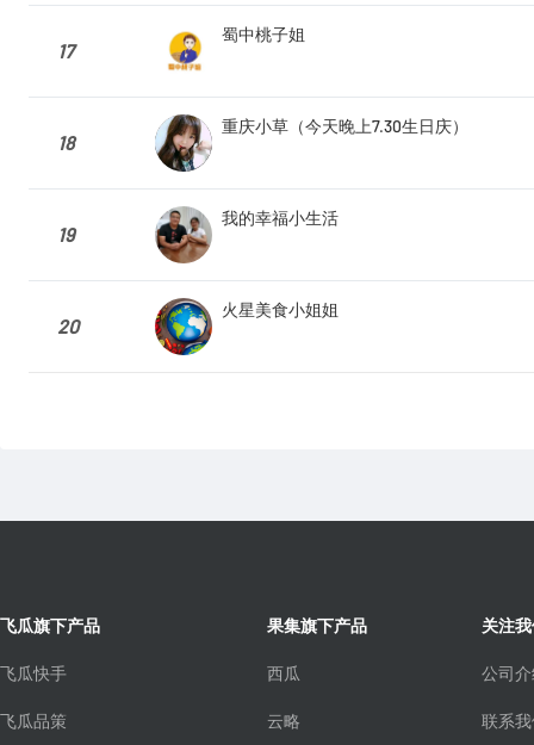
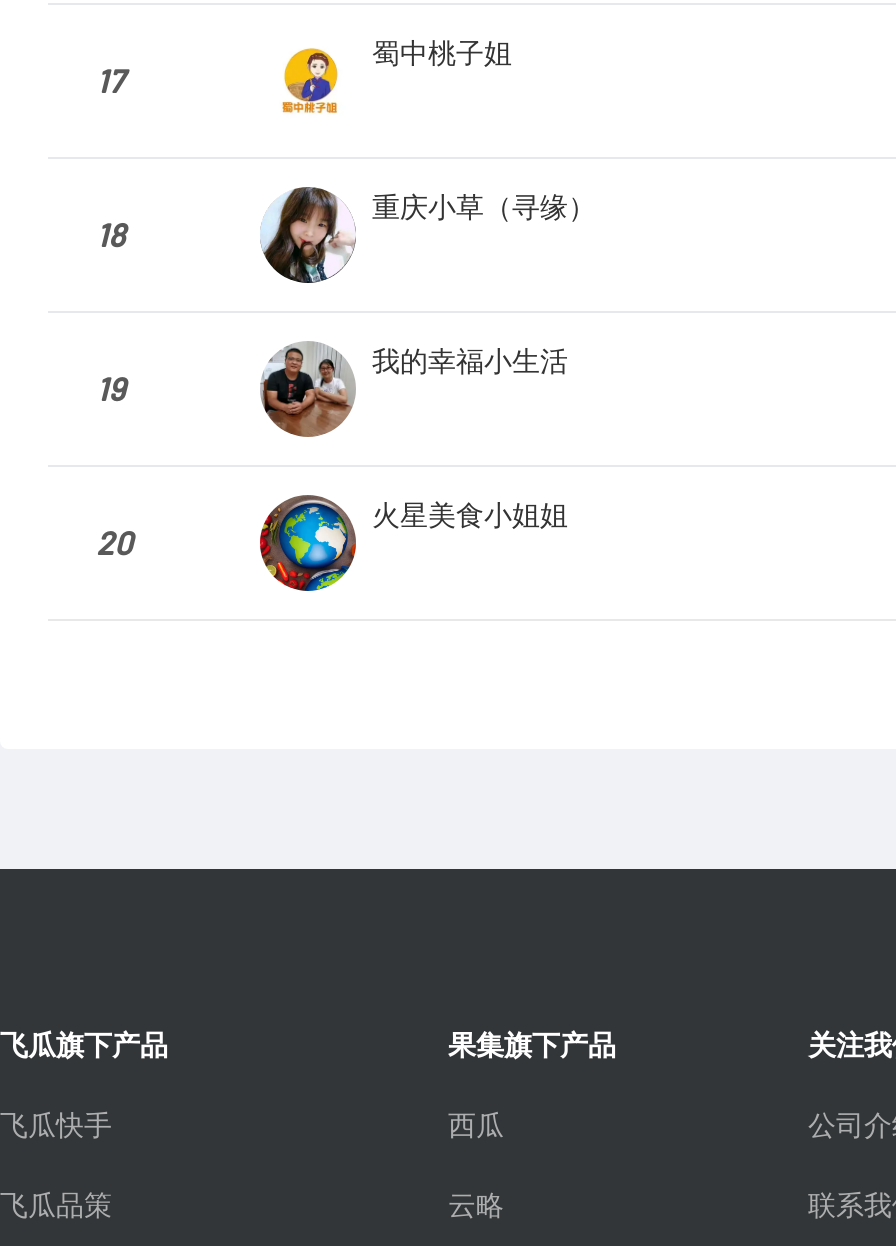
[222,117,468,136] 重庆小草（今天晚上7.30生日庆） -> [372,191,596,223] 重庆小草（寻缘）

